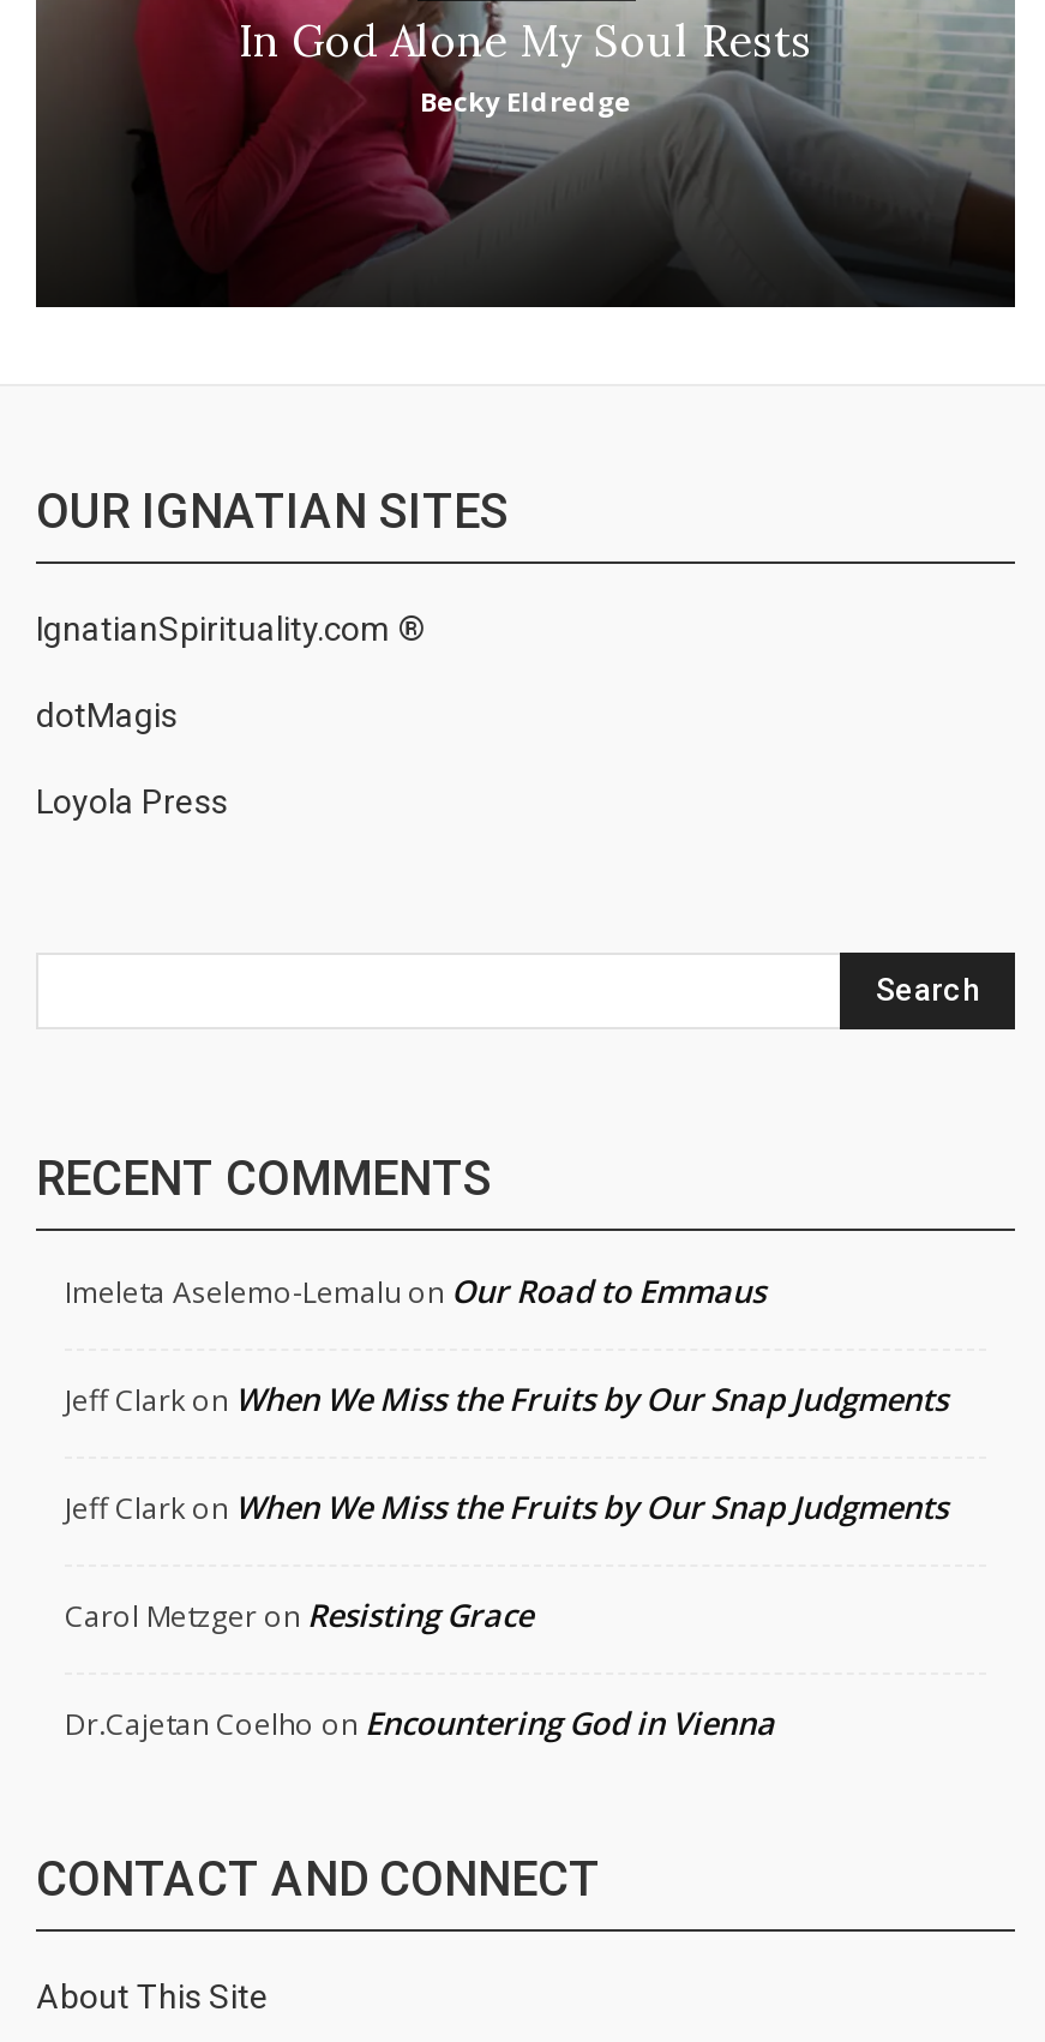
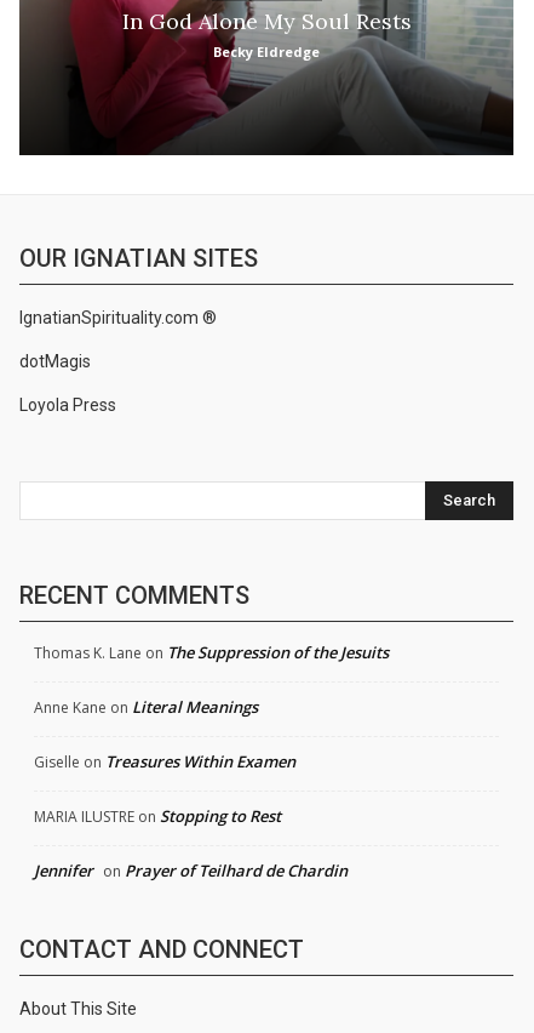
[65,1269,765,1312] Imeleta Aselemo-Lemalu on Our Road to Emmaus -> [34,641,389,663] Thomas K. Lane on The Suppression of the Jesuits
[65,1377,948,1420] Jeff Clark on When We Miss the Fruits by Our Snap Judgments -> [34,696,258,718] Anne Kane on Literal Meanings
[65,1485,948,1528] Jeff Clark on When We Miss the Fruits by Our Snap Judgments -> [34,750,295,772] Giselle on Treasures Within Examen
[65,1593,533,1636] Carol Metzger on Resisting Grace -> [34,805,281,827] MARIA ILUSTRE on Stopping to Rest
[65,1701,775,1744] Dr.Cajetan Coelho on Encountering God in Vienna -> [34,859,348,881] Jennifer on Prayer of Teilhard de Chardin

